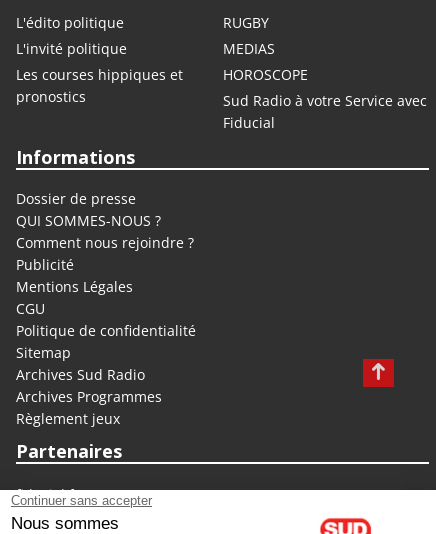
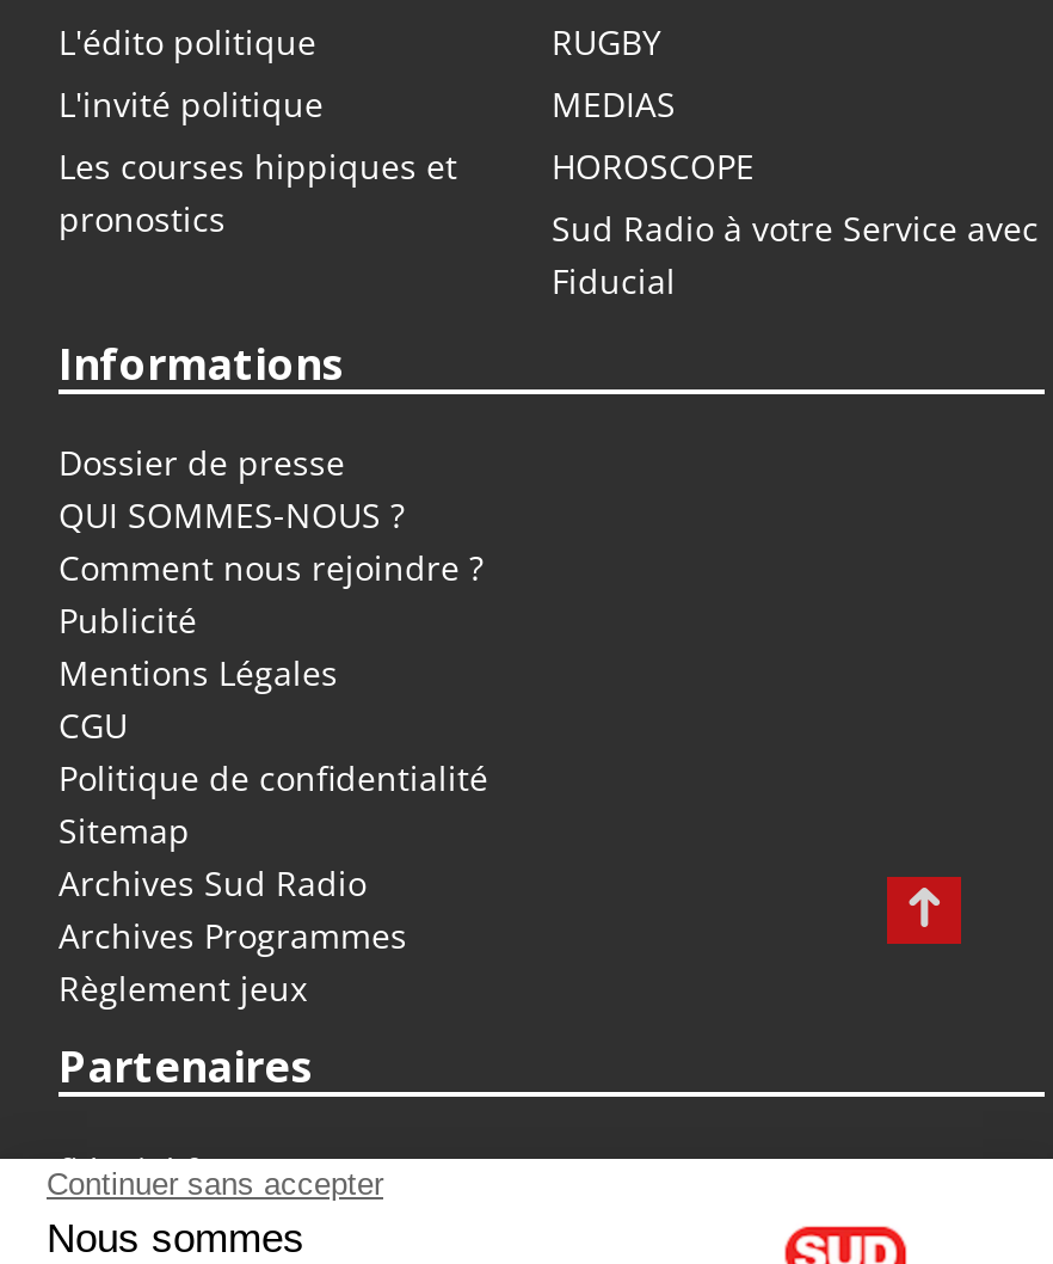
[362,358,395,400] [image] -> [885,846,963,946] [image]

